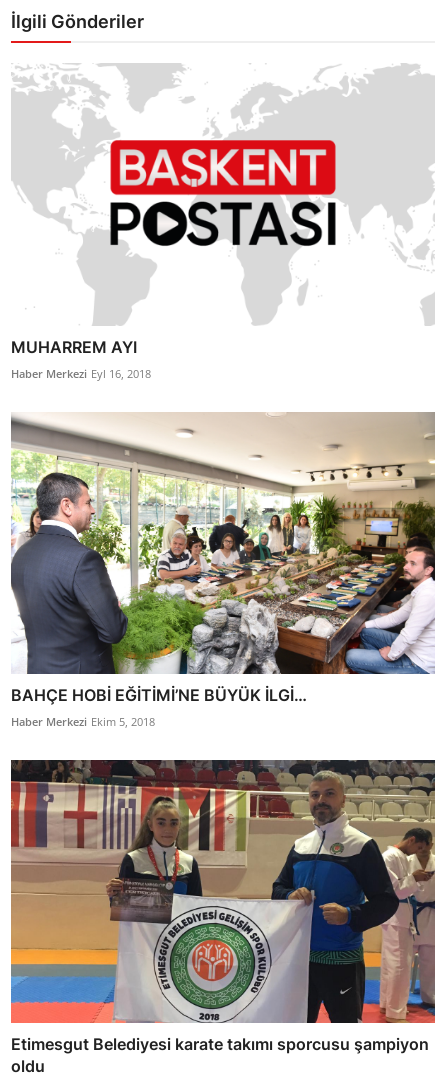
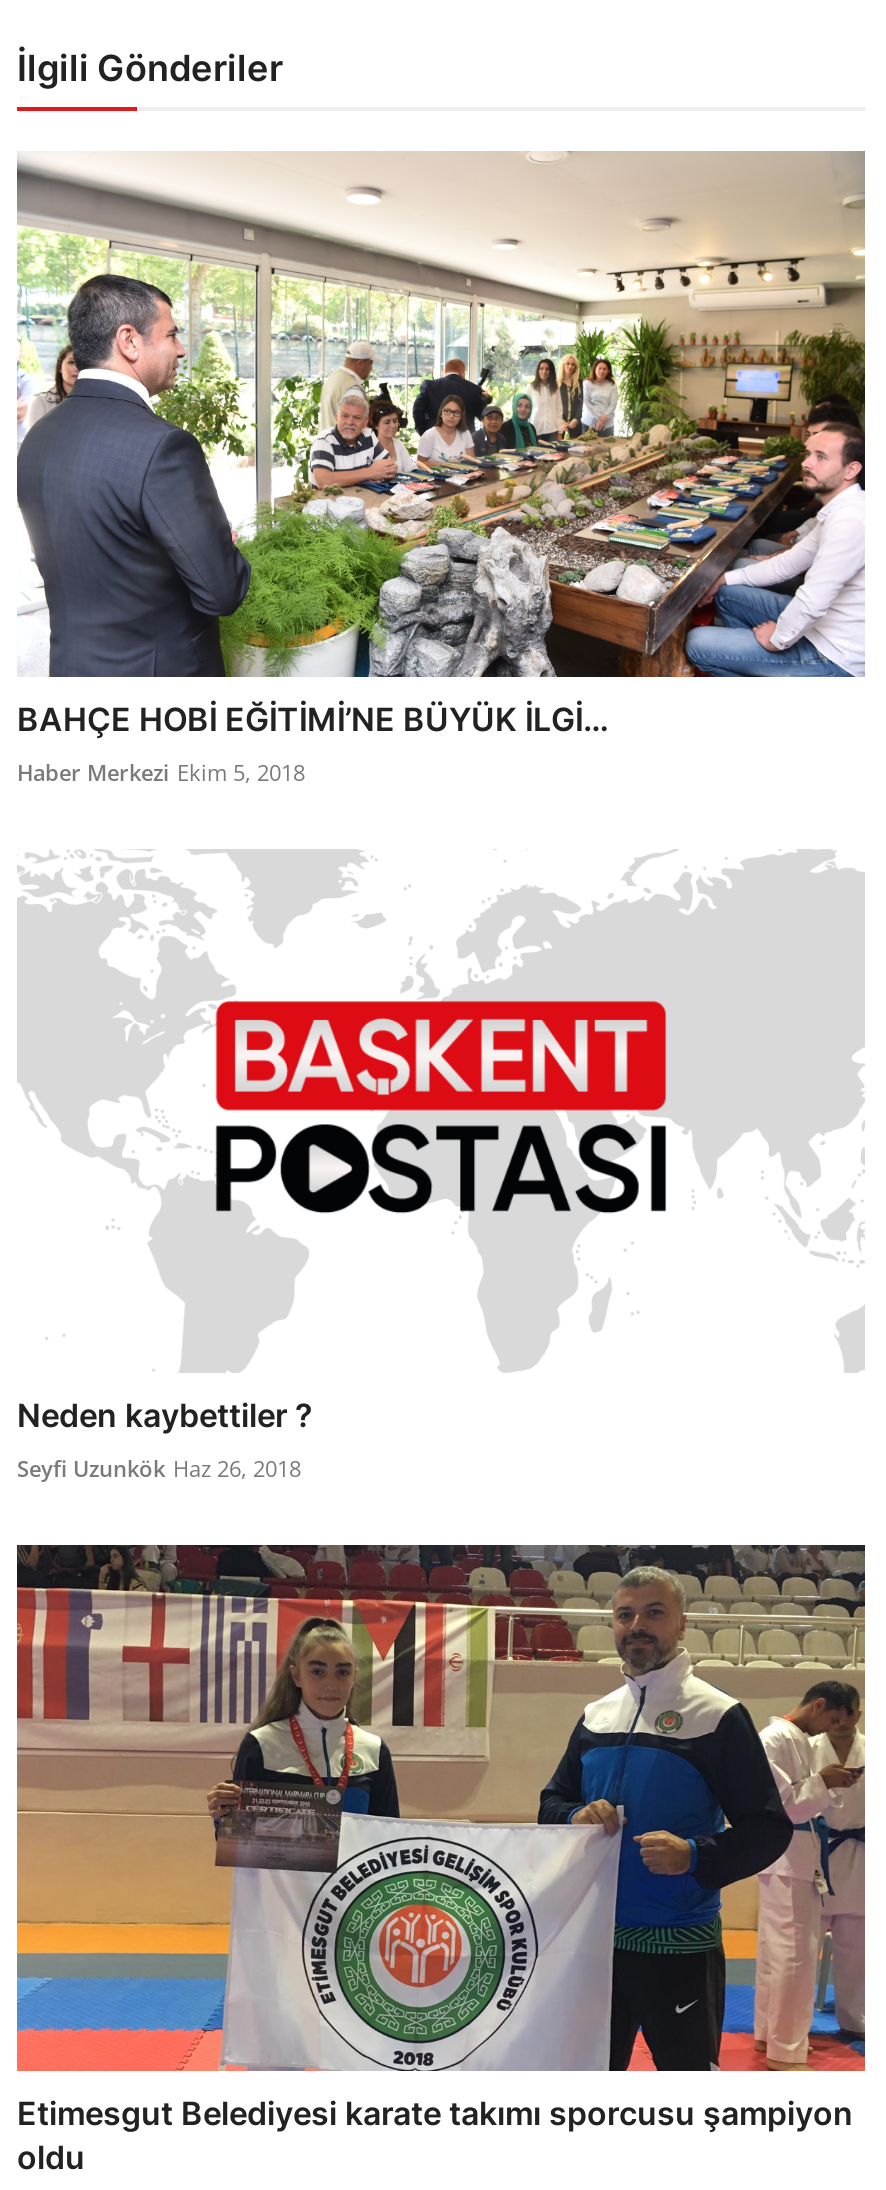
moved [12,64,434,325] -> [17,849,865,1373]: [image]
[11,337,151,381] MUHARREM AYI | Haber Merkezi Eyl 16, 2018 -> none
moved [9,411,437,729] -> [13,151,869,787]: [image] | BAHÇE HOBİ EĞİTİMİ’NE BÜYÜK İLGİ… | Haber Merkezi Ekim 5, 2018
none -> [17,1396,313,1484] Neden kaybettiler ? | Seyfi Uzunkök Haz 26, 2018

